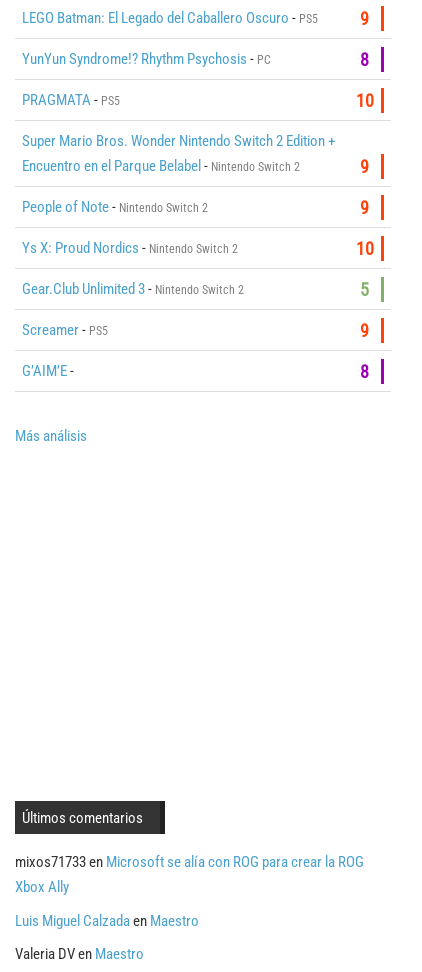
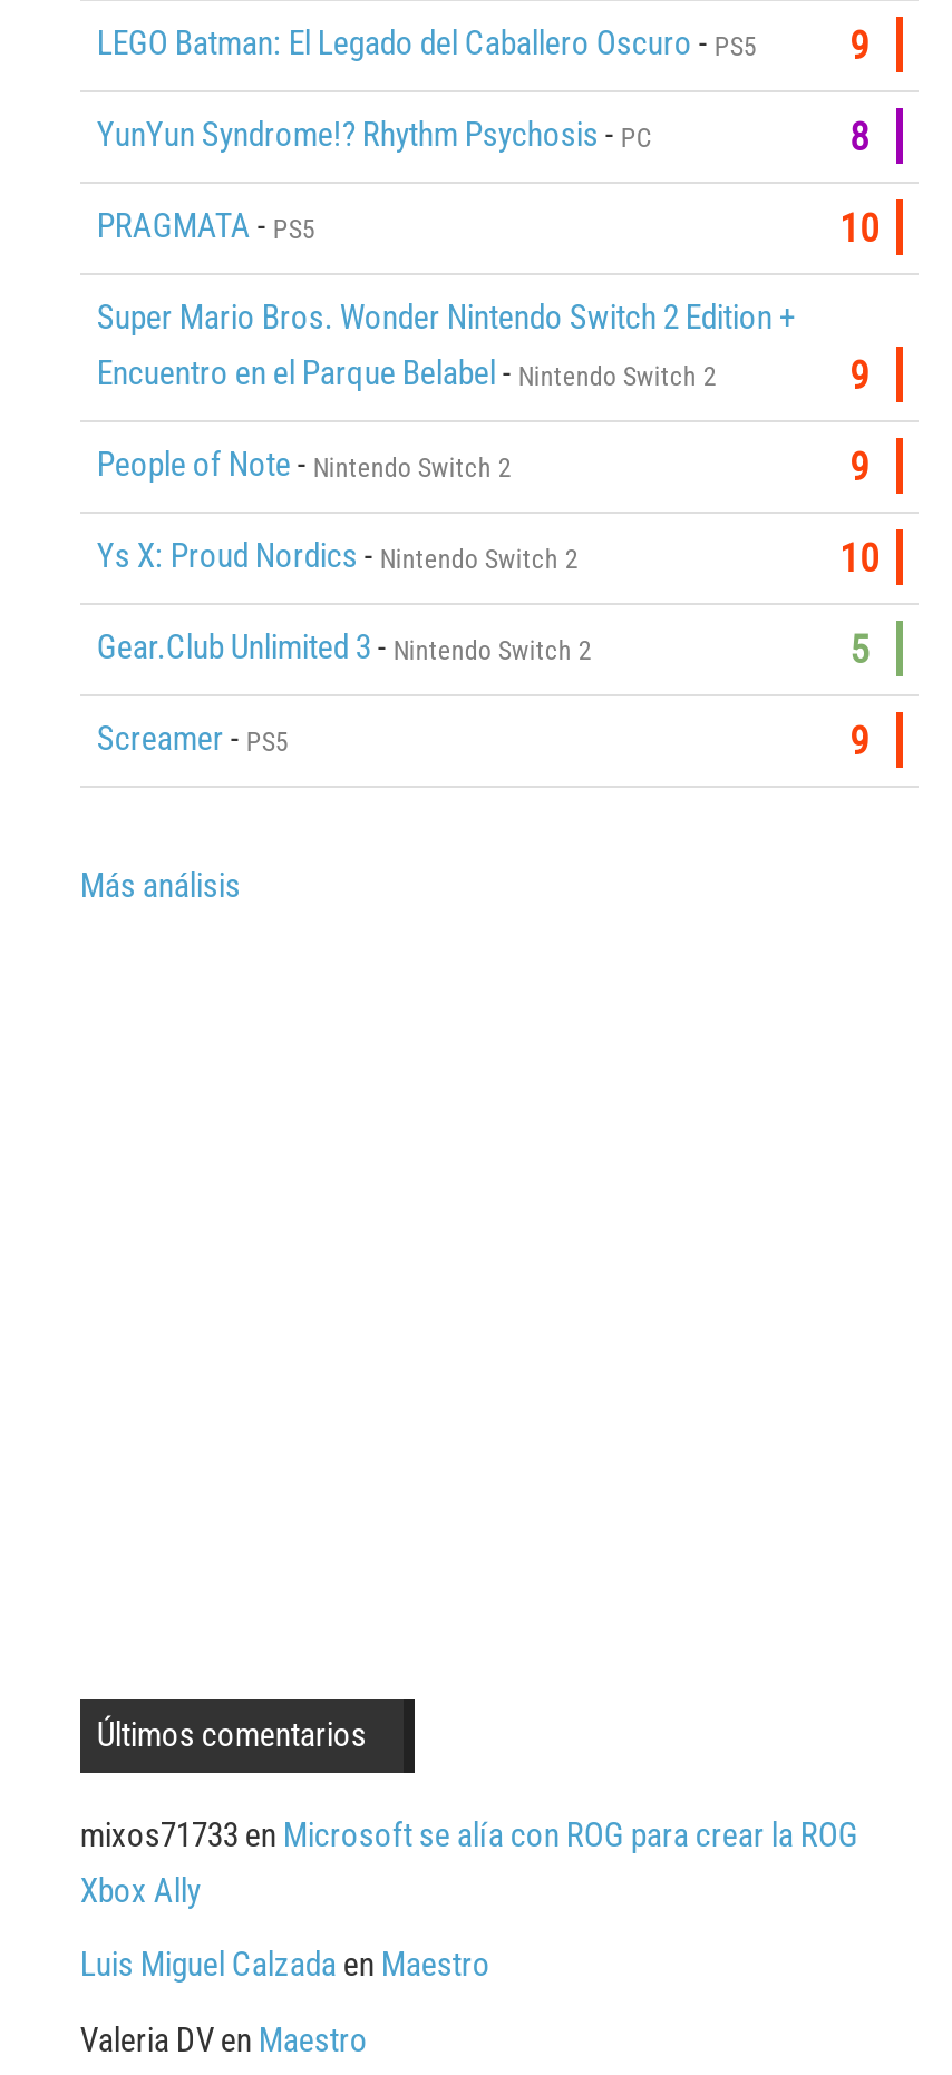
[22,362,369,382] G’AIM’E- | 8 -> none

